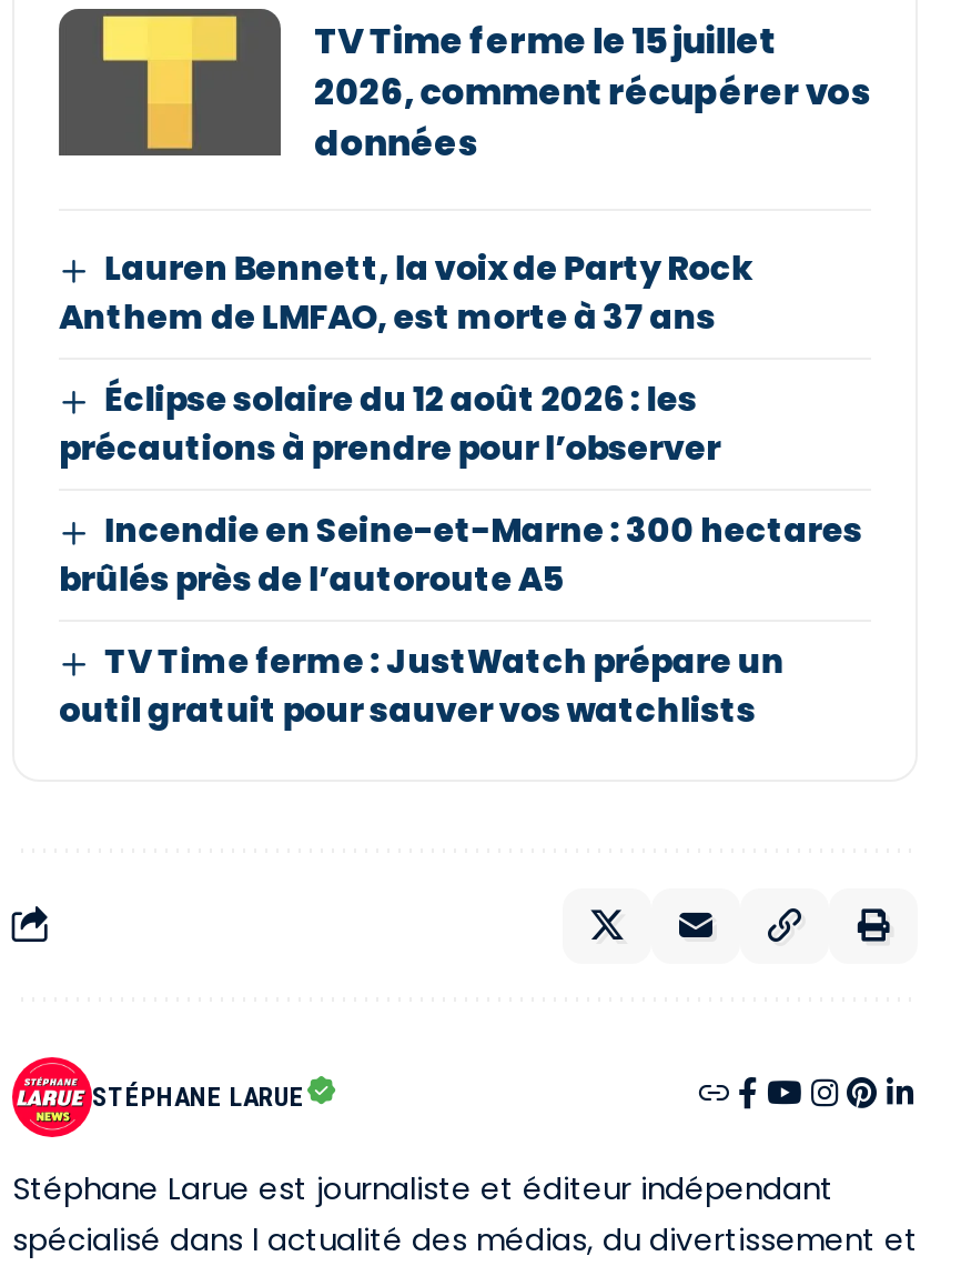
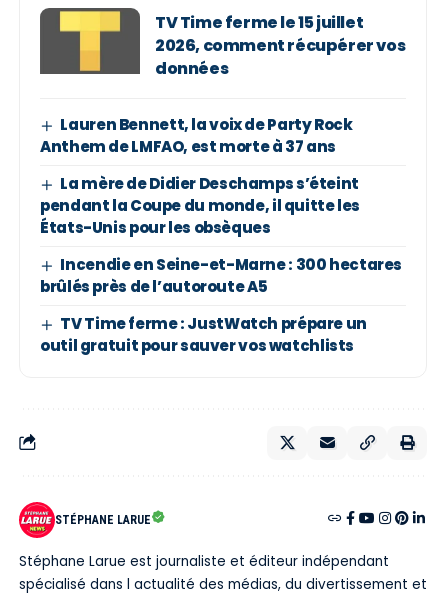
[59,375,720,470] Éclipse solaire du 12 août 2026 : les | précautions à prendre pour l’observer -> [40,173,360,238] La mère de Didier Deschamps s’éteint | pendant la Coupe du monde, il quitte les | États-Unis pour les obsèques

